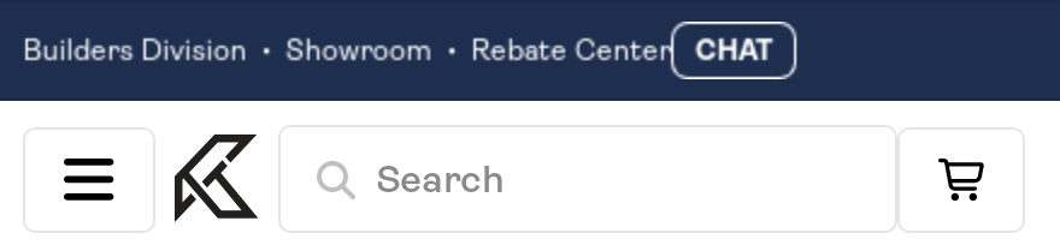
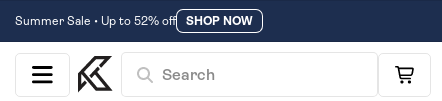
[23,34,772,67] Builders Division • Showroom • Rebate Center | CHAT -> [15,14,253,28] Summer Sale • Up to 52% off | SHOP NOW

